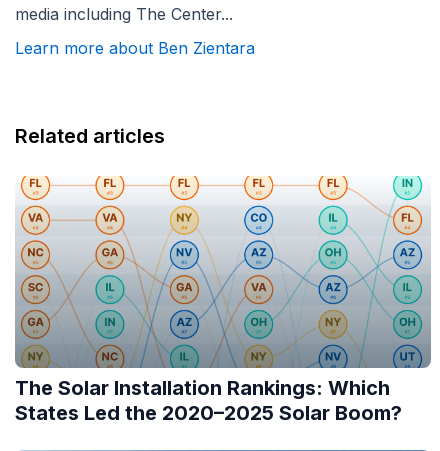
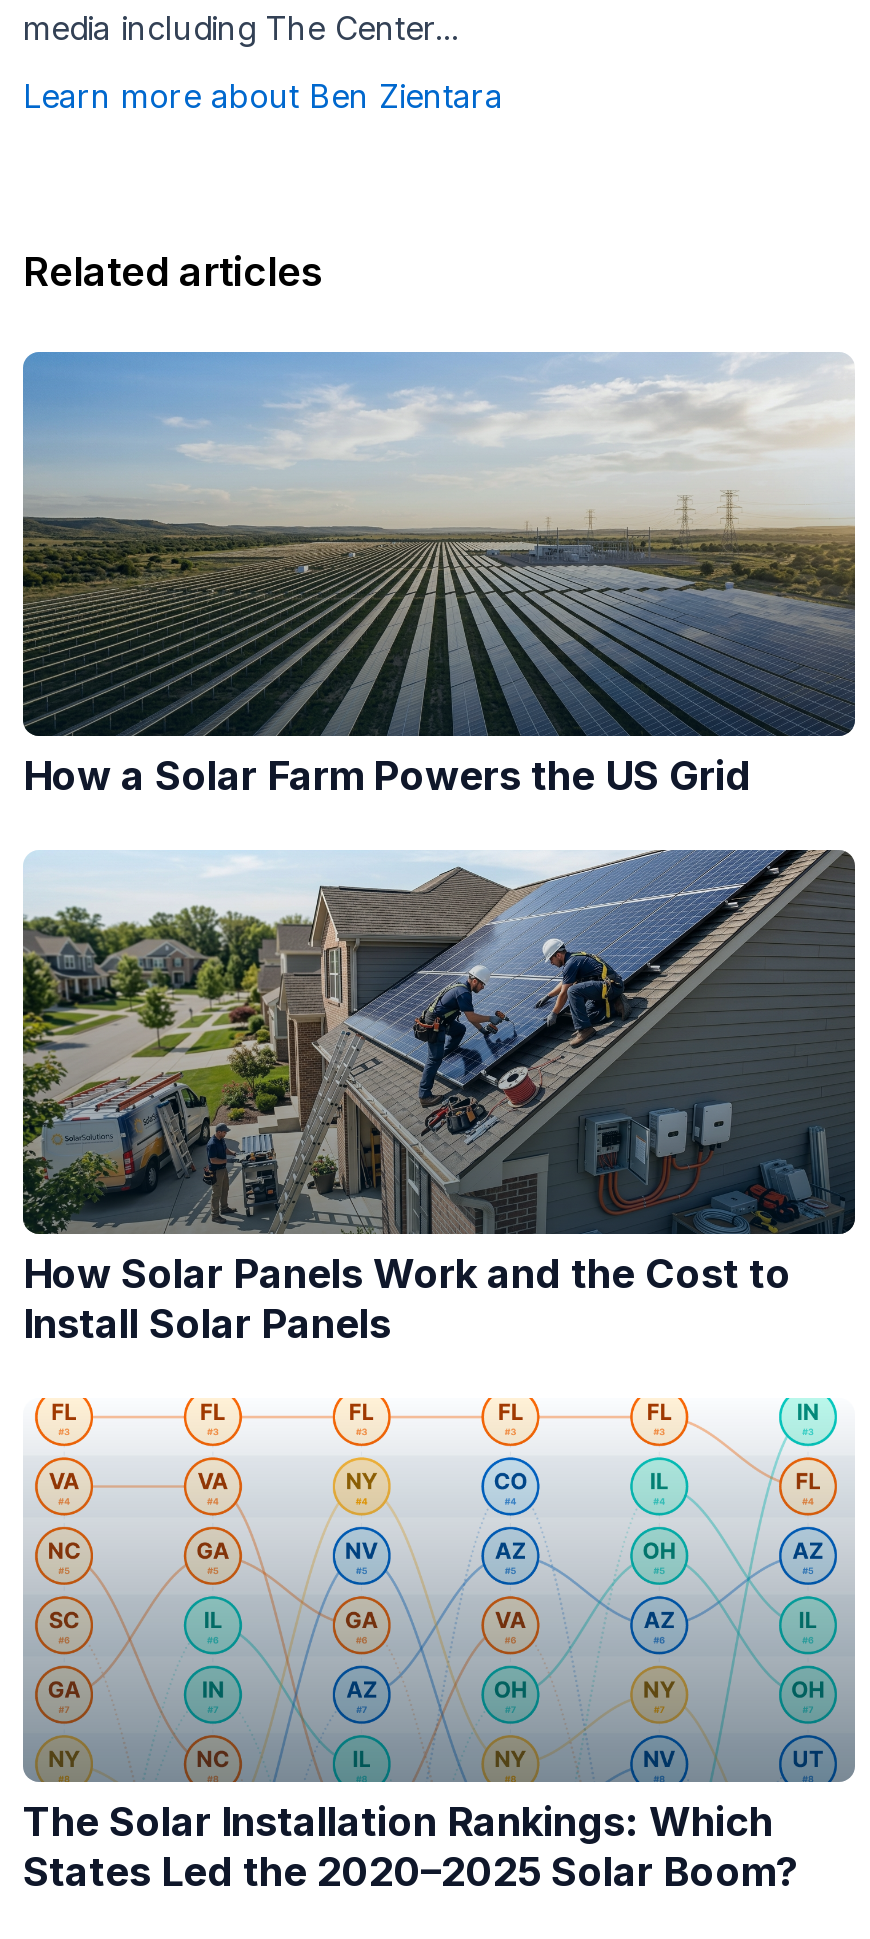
none -> [21,350,855,801] [image] | How a Solar Farm Powers the US Grid
none -> [21,848,857,1349] [image] | How Solar Panels Work and the Cost to | Install Solar Panels

